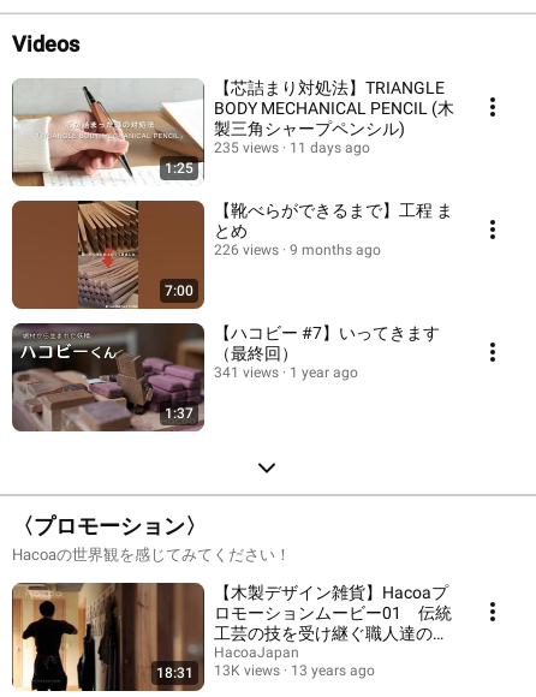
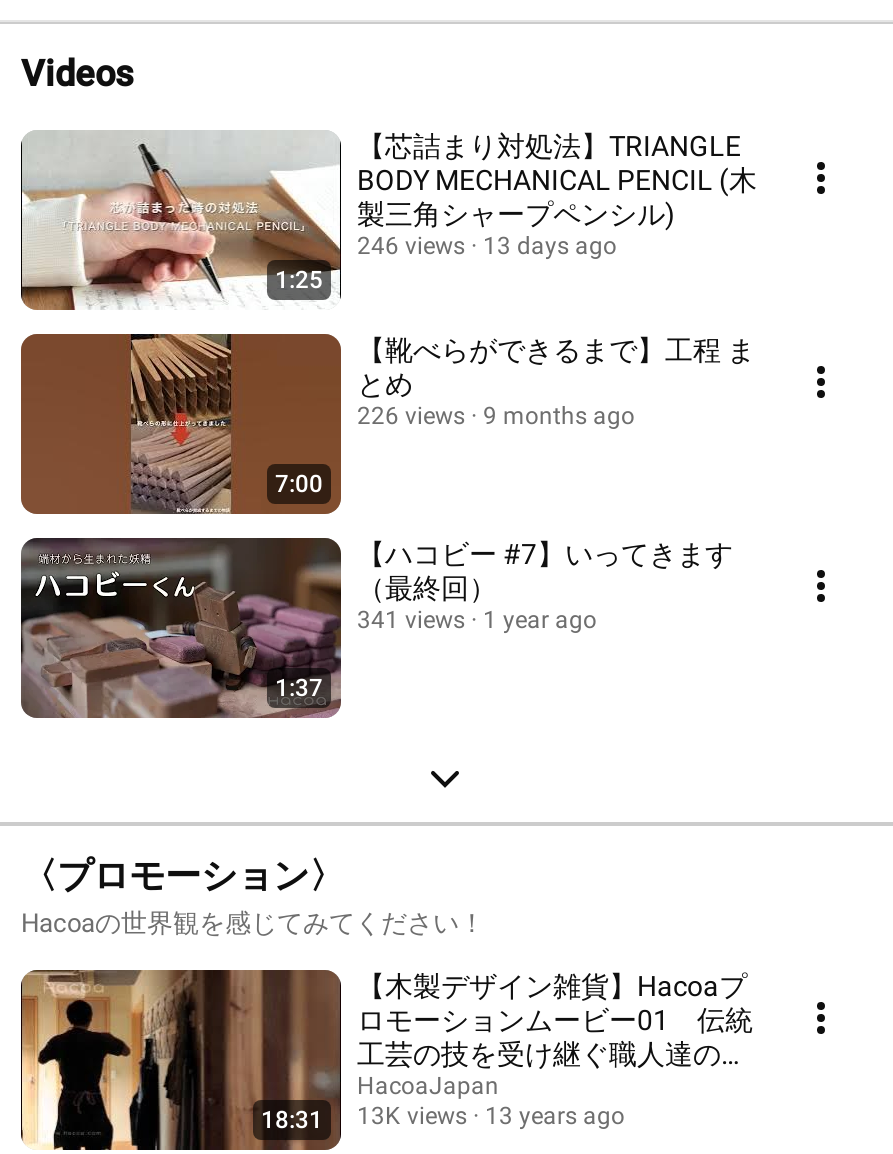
[214,139,279,156] 235 views -> [357,232,465,260] 246 views
[290,139,370,156] 11 days ago -> [483,232,617,260] 13 days ago

